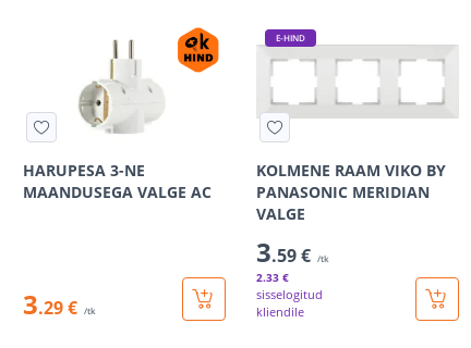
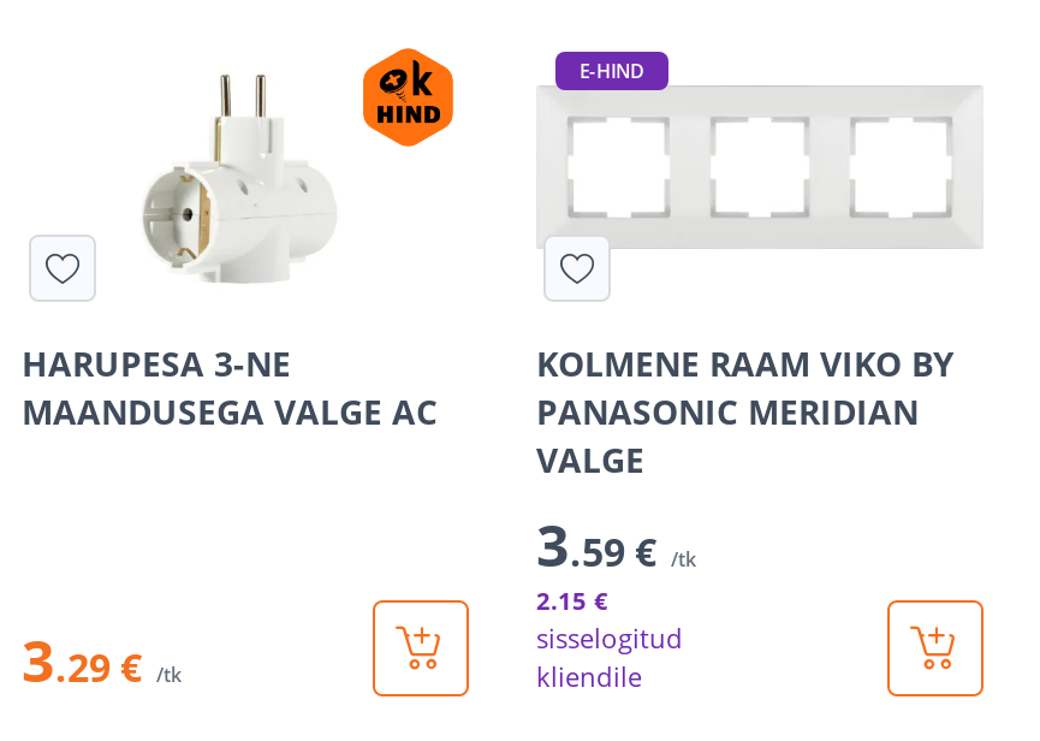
[256,270,289,285] 2.33 € -> [536,583,608,617] 2.15 €

